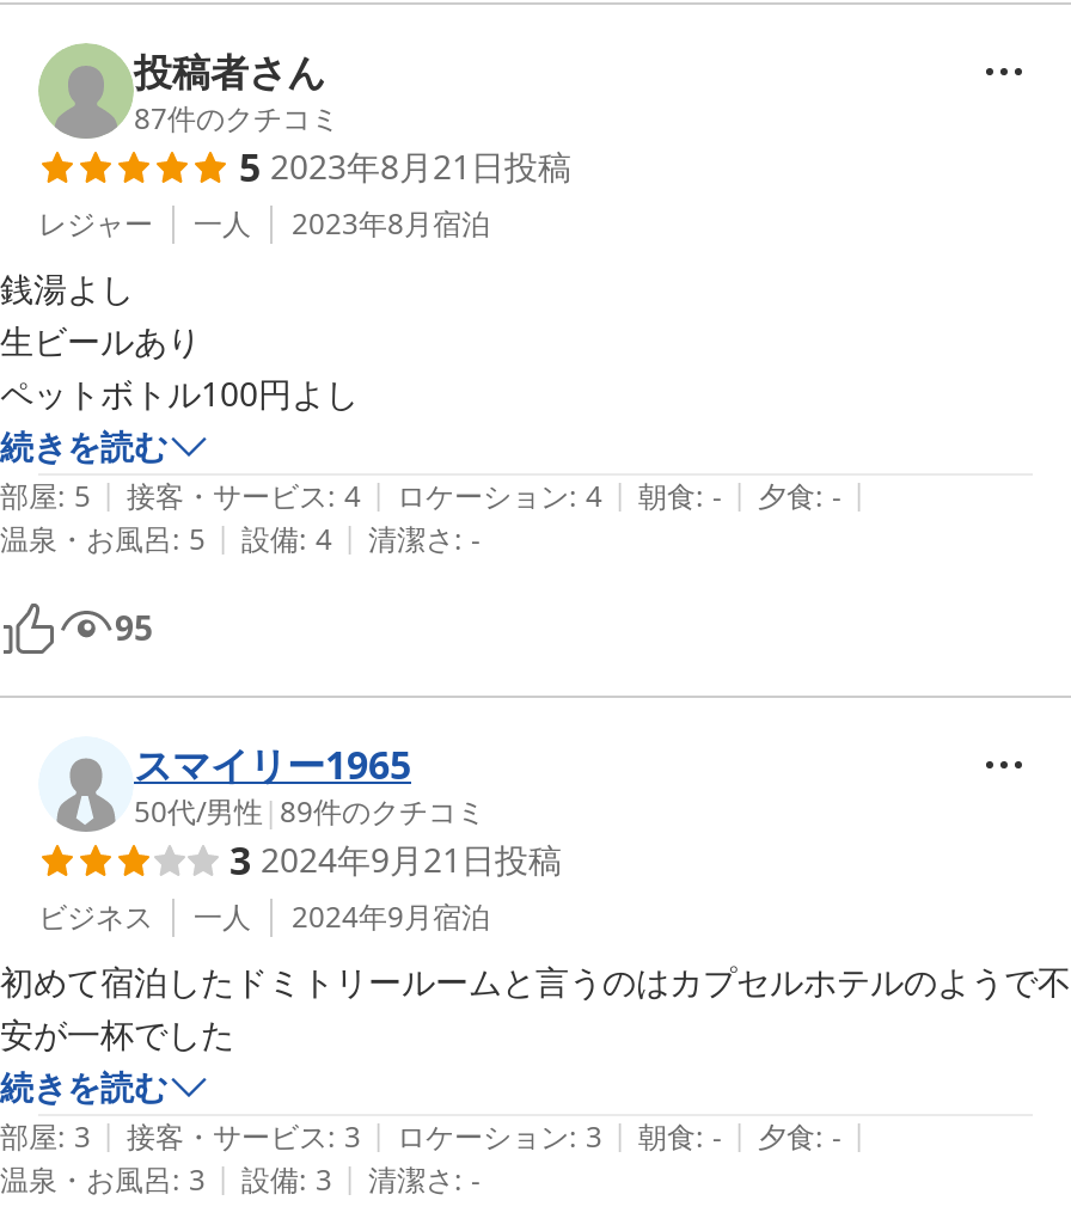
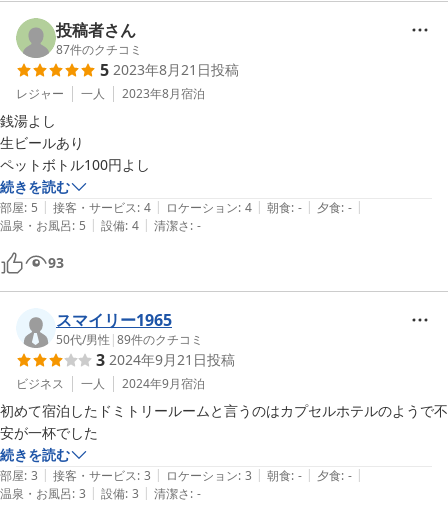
[115,605,153,650] 95 -> [48,253,64,272] 93

